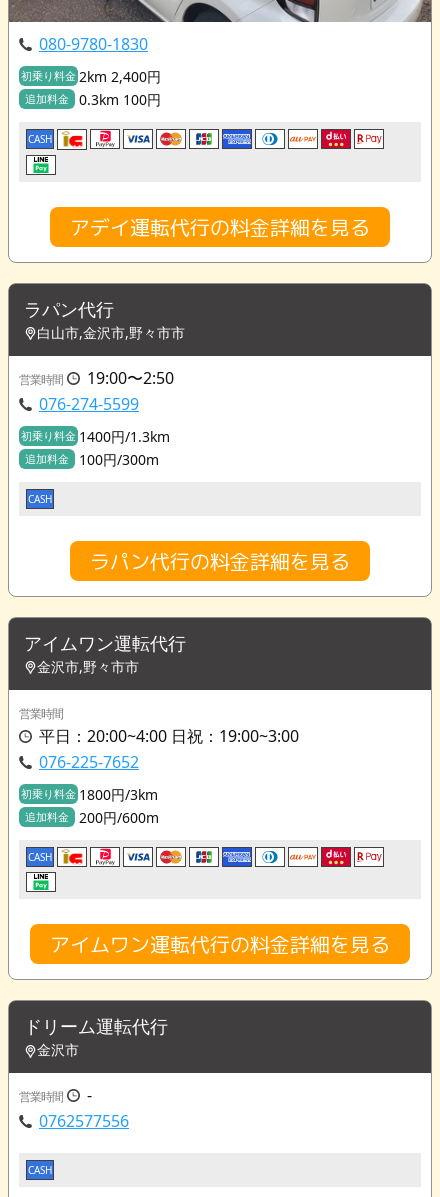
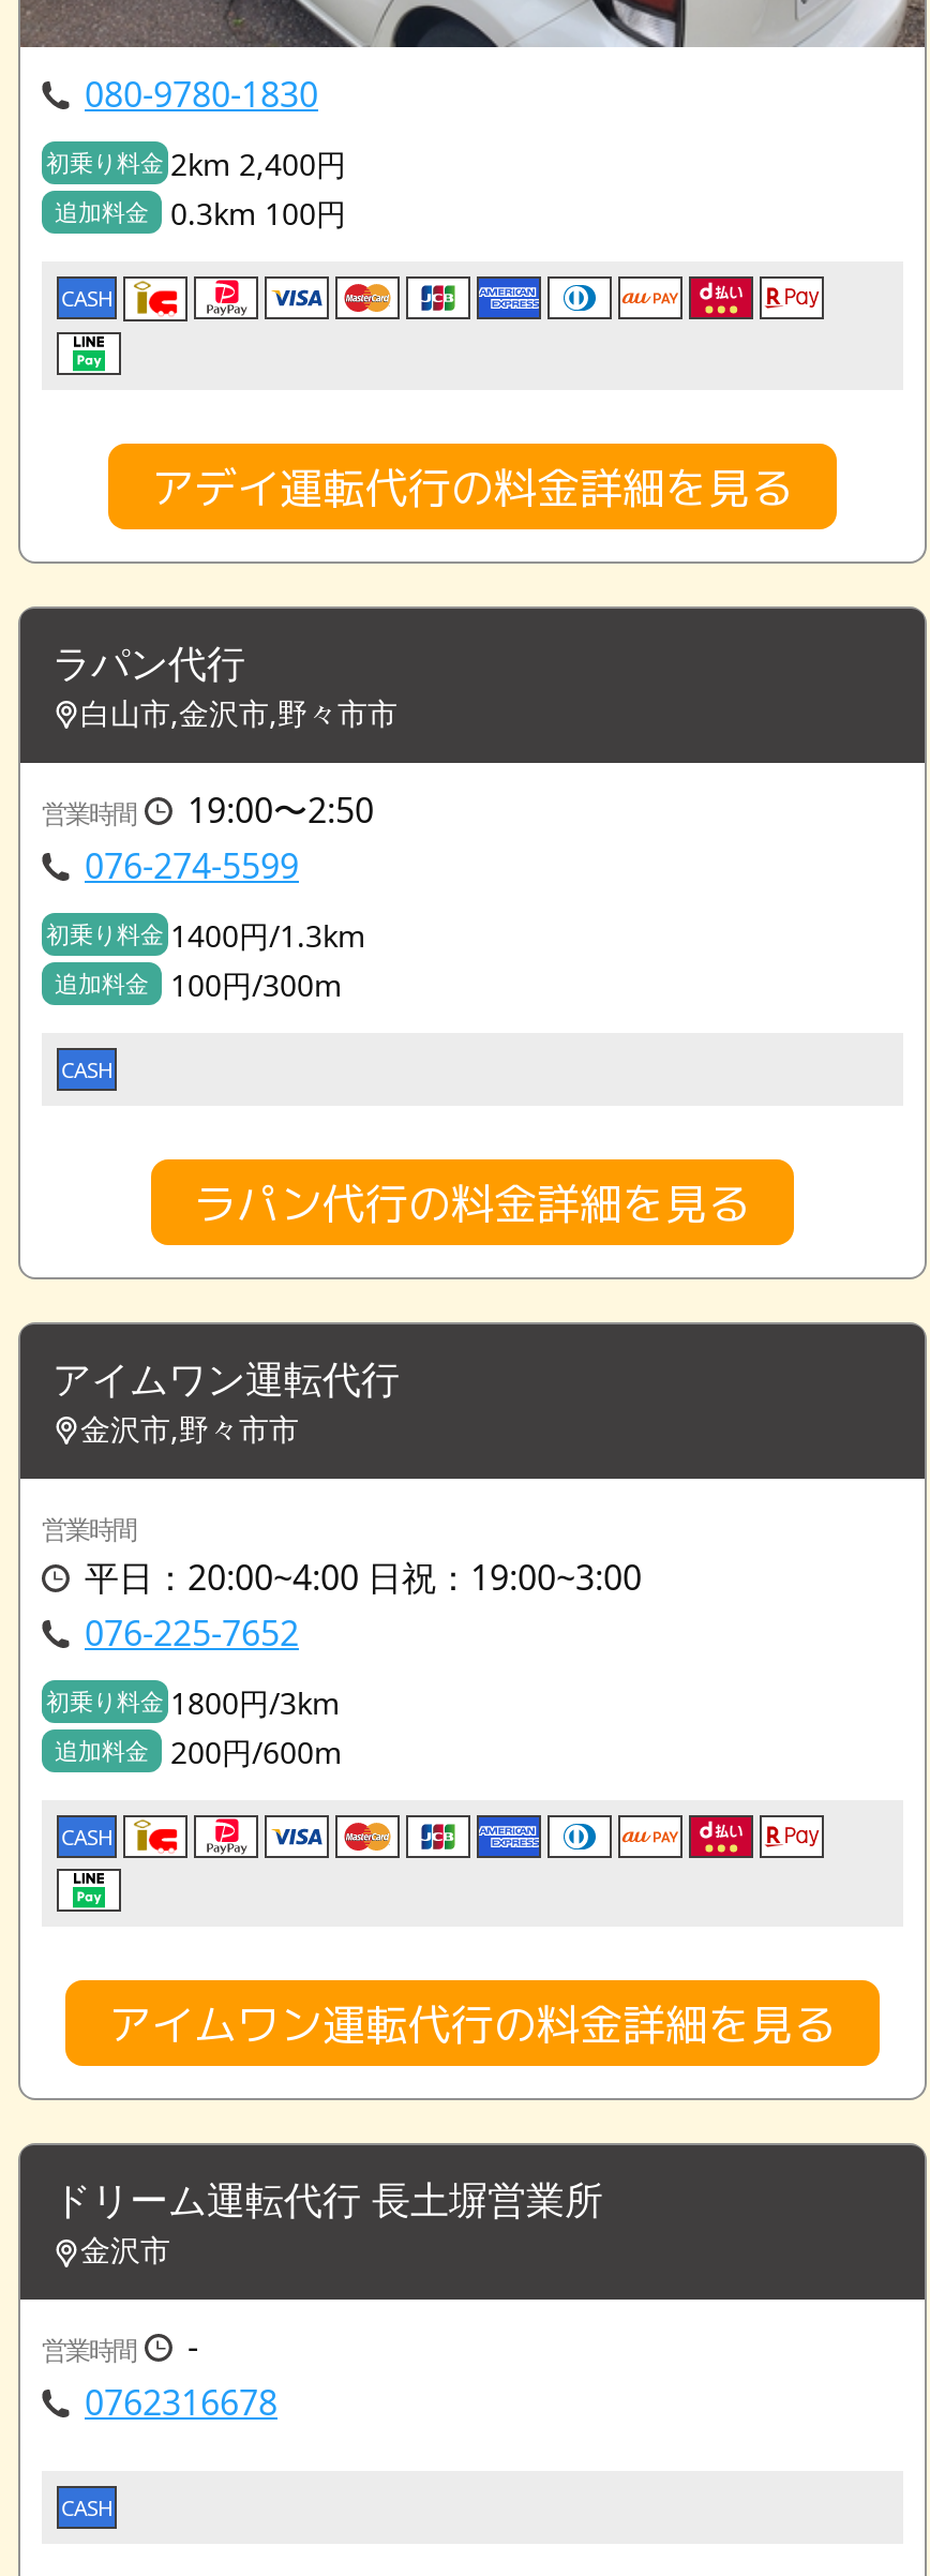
[24,1014,168,1038] ドリーム運転代行 -> [52,2174,603,2225] ドリーム運転代行 長土塀営業所
[39,1110,129,1132] 0762577556 -> [85,2379,277,2427] 0762316678

